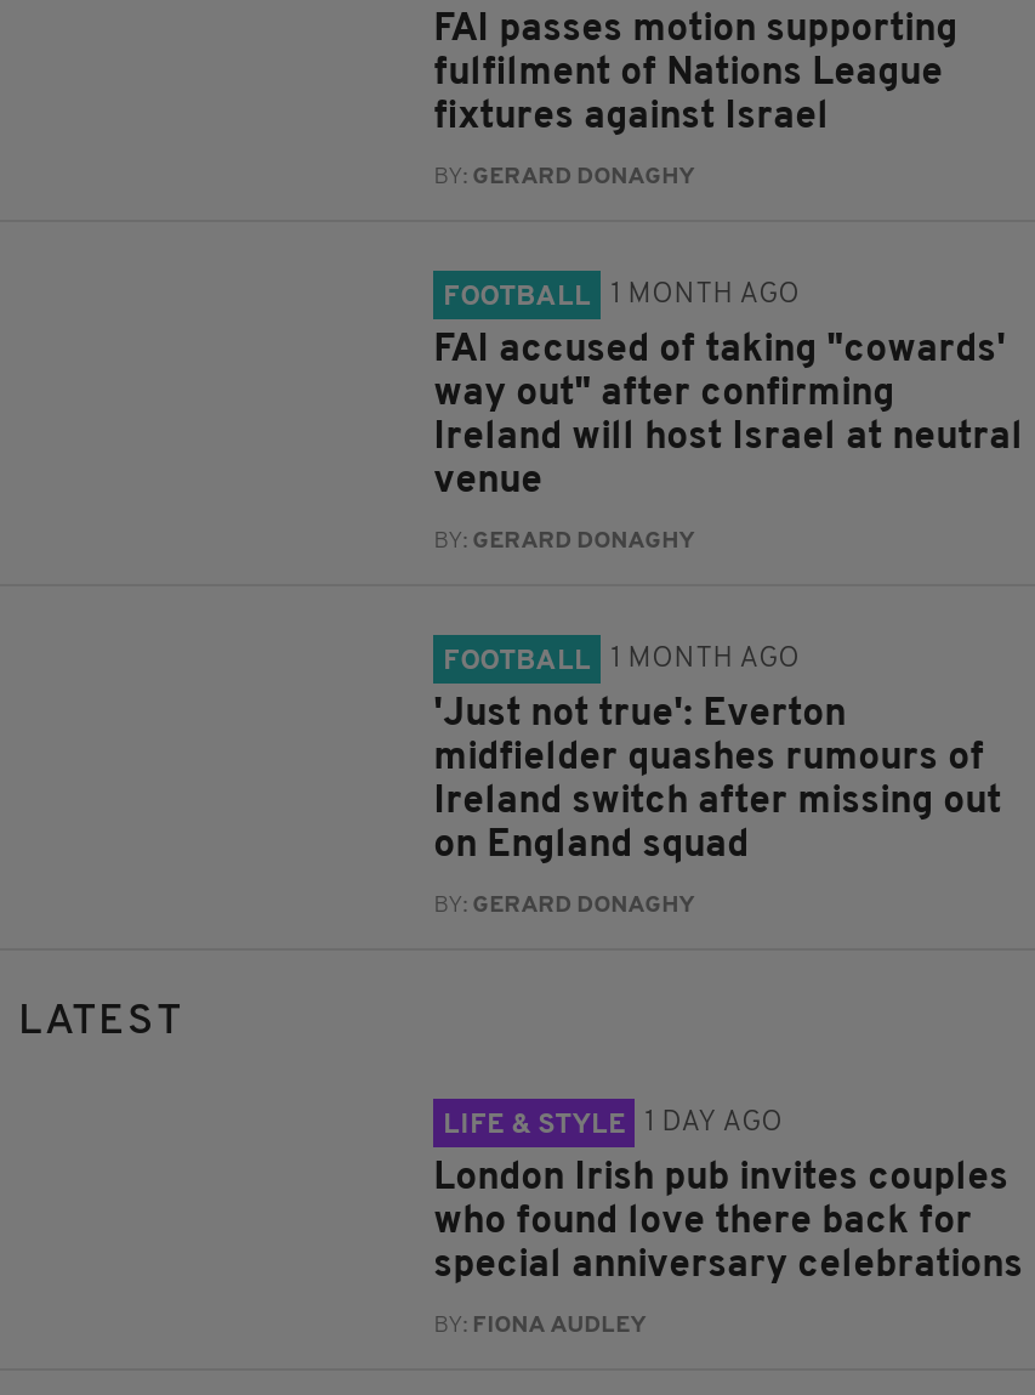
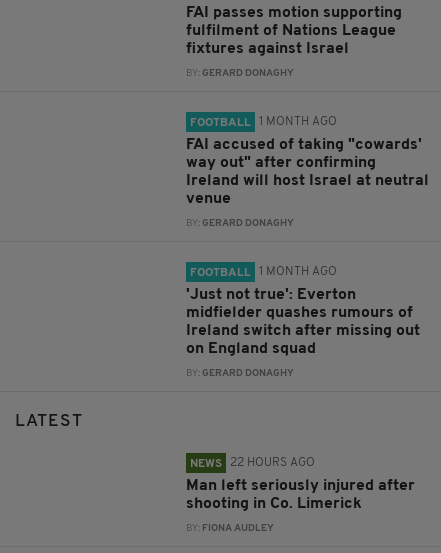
[443,1109,783,1141] LIFE & STYLE | 1 DAY AGO -> [190,457,315,470] NEWS | 22 HOURS AGO
[433,1160,1023,1286] London Irish pub invites couples | who found love there back for | special anniversary celebrations -> [186,478,415,512] Man left seriously injured after | shooting in Co. Limerick

